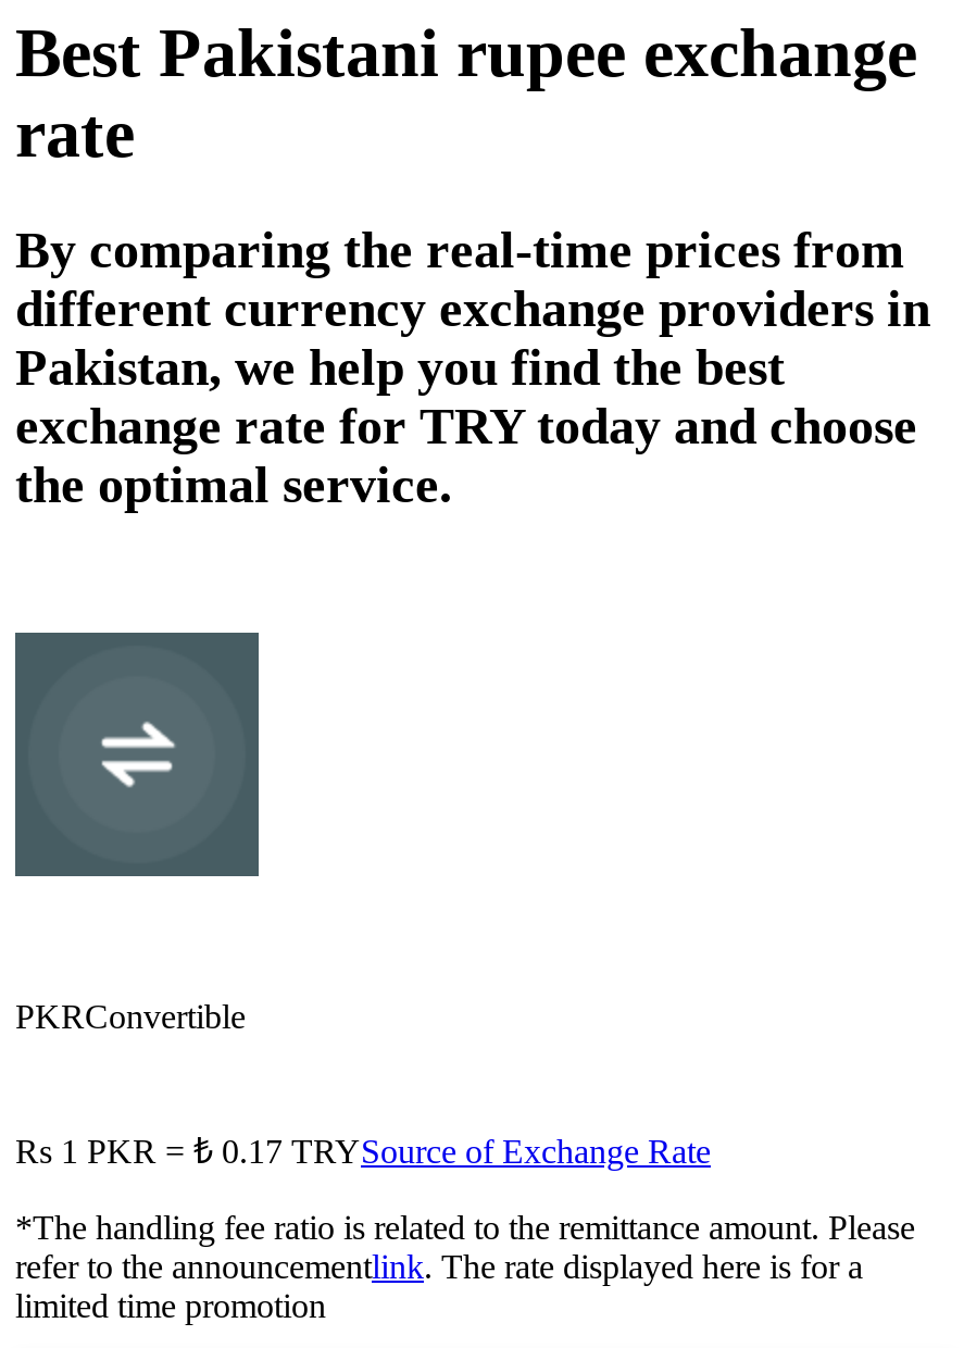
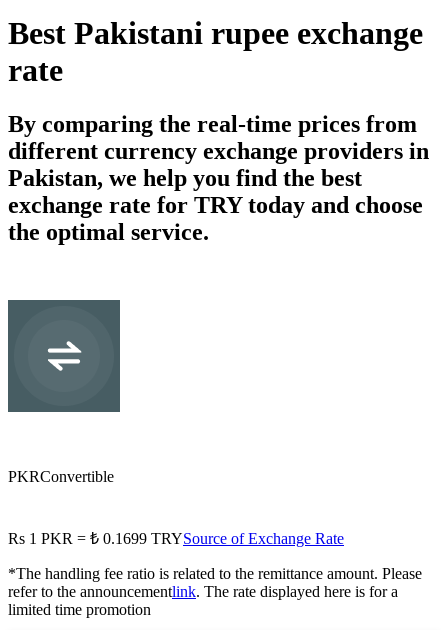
[15,1132,711,1169] Rs 1 PKR = ₺ 0.17 TRYSource of Exchange Rate -> [8,530,344,547] Rs 1 PKR = ₺ 0.1699 TRYSource of Exchange Rate

